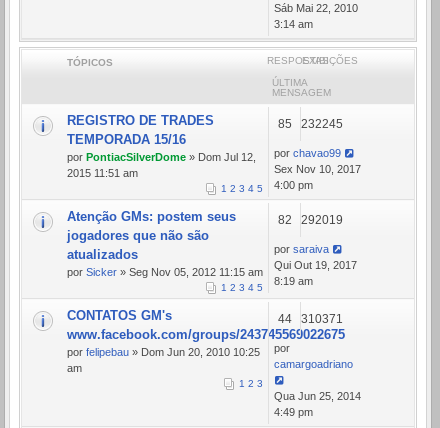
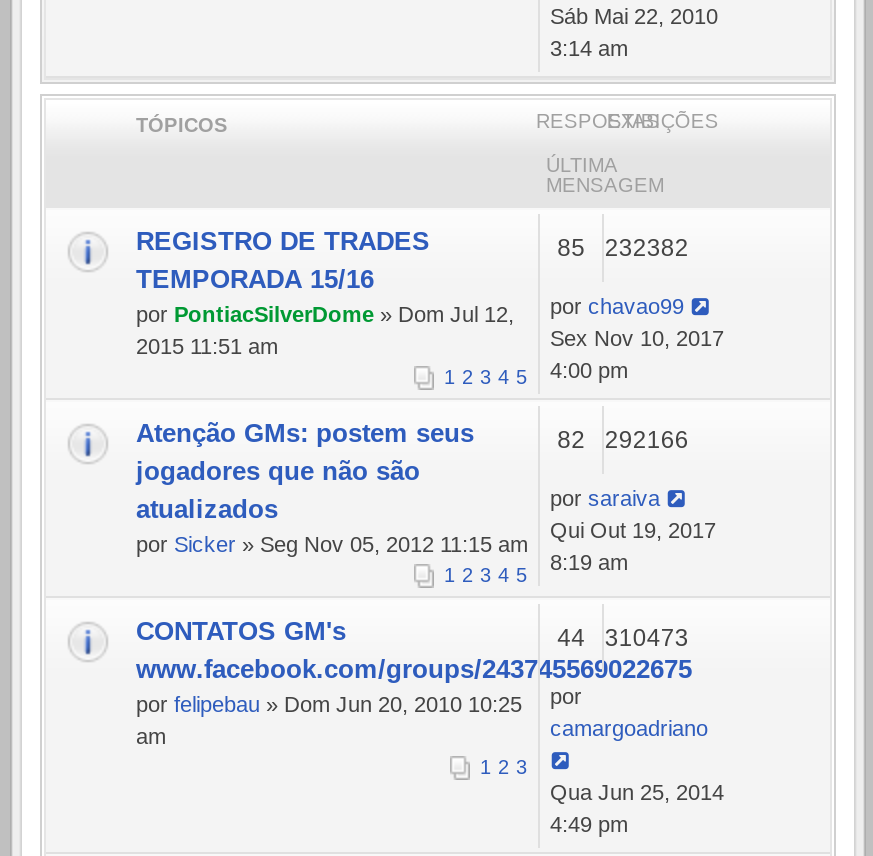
[278,117,343,131] 85 232245 -> [557,234,689,262] 85 232382
[278,213,343,227] 82 292019 -> [557,426,689,454] 82 292166
[278,312,343,326] 44 310371 -> [557,624,689,652] 44 310473

